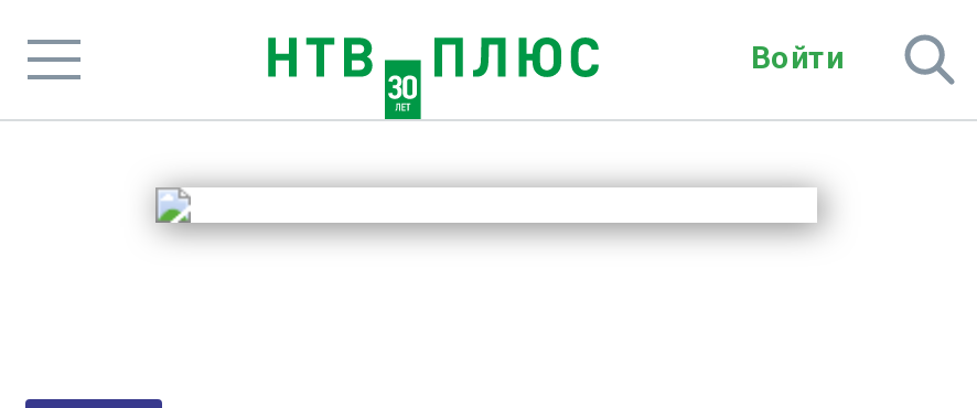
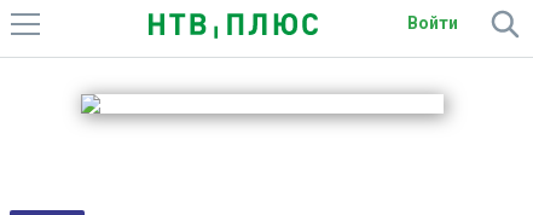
[266,35,601,121] [image] -> [143,12,324,57] [image]

